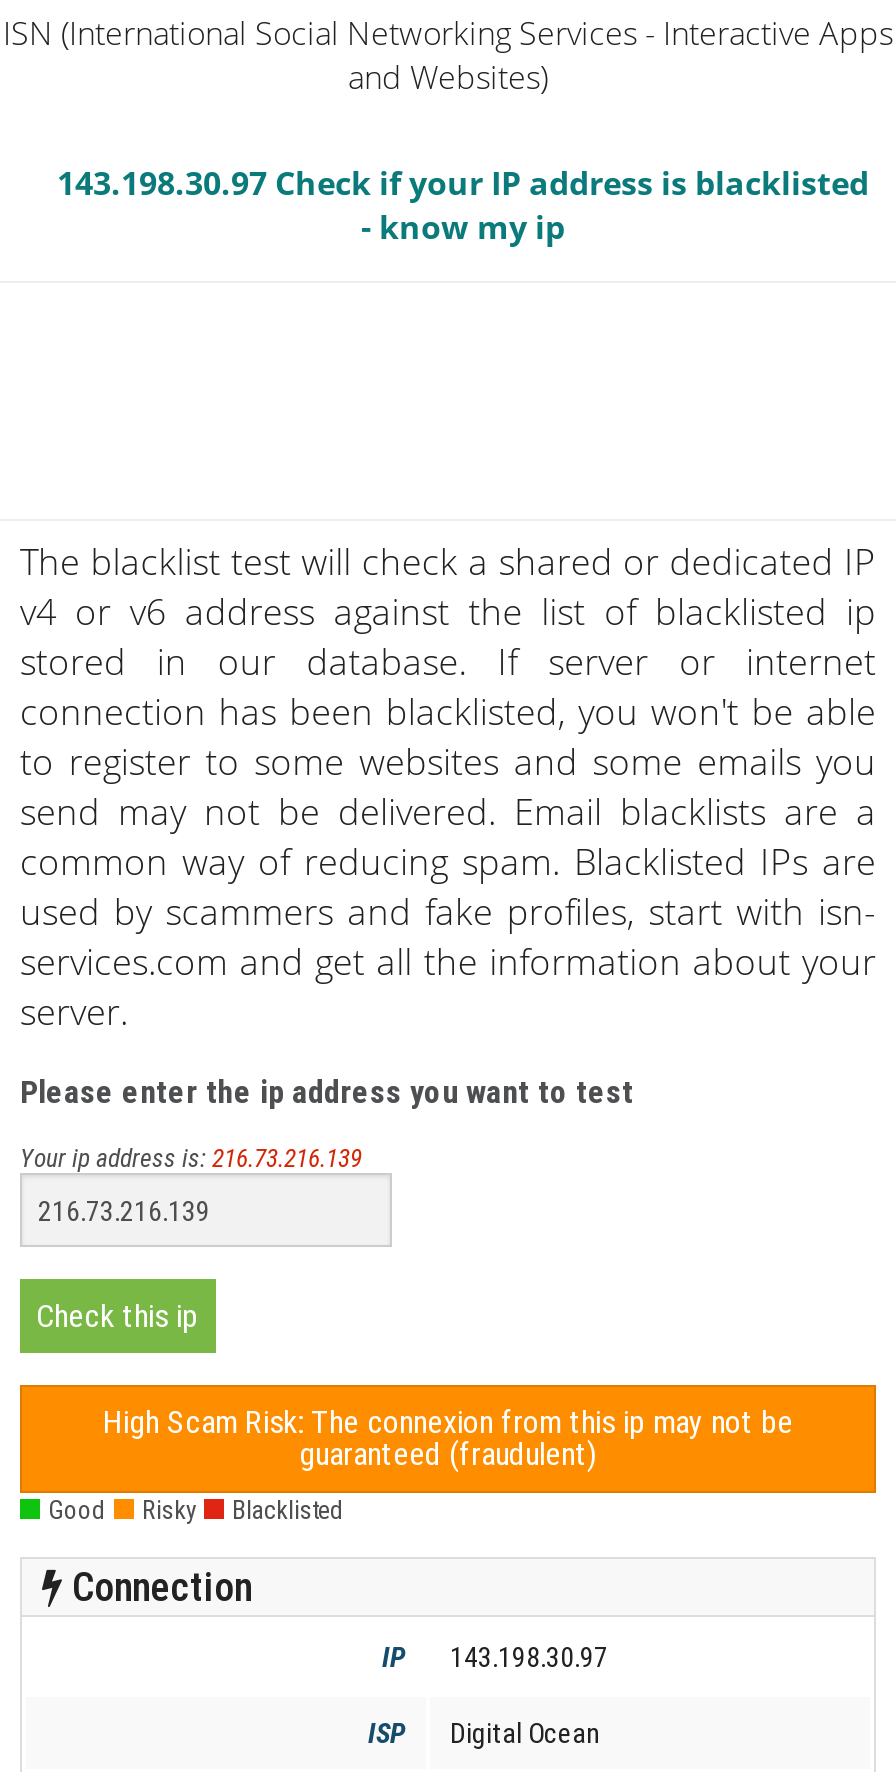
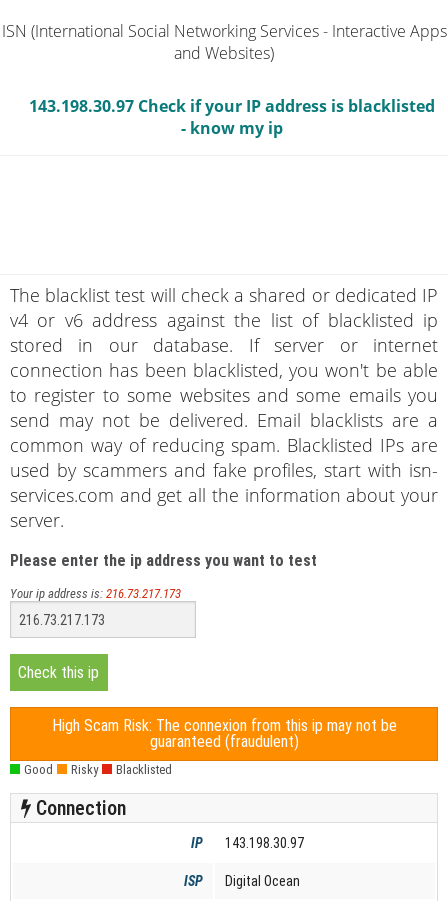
[20,1144,362,1174] Your ip address is: 216.73.216.139 -> [10,586,181,601] Your ip address is: 216.73.217.173

